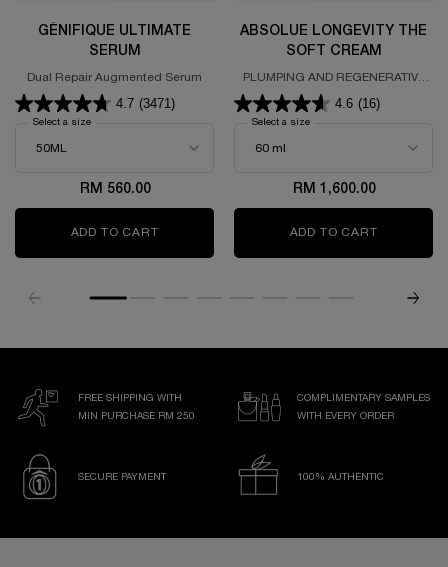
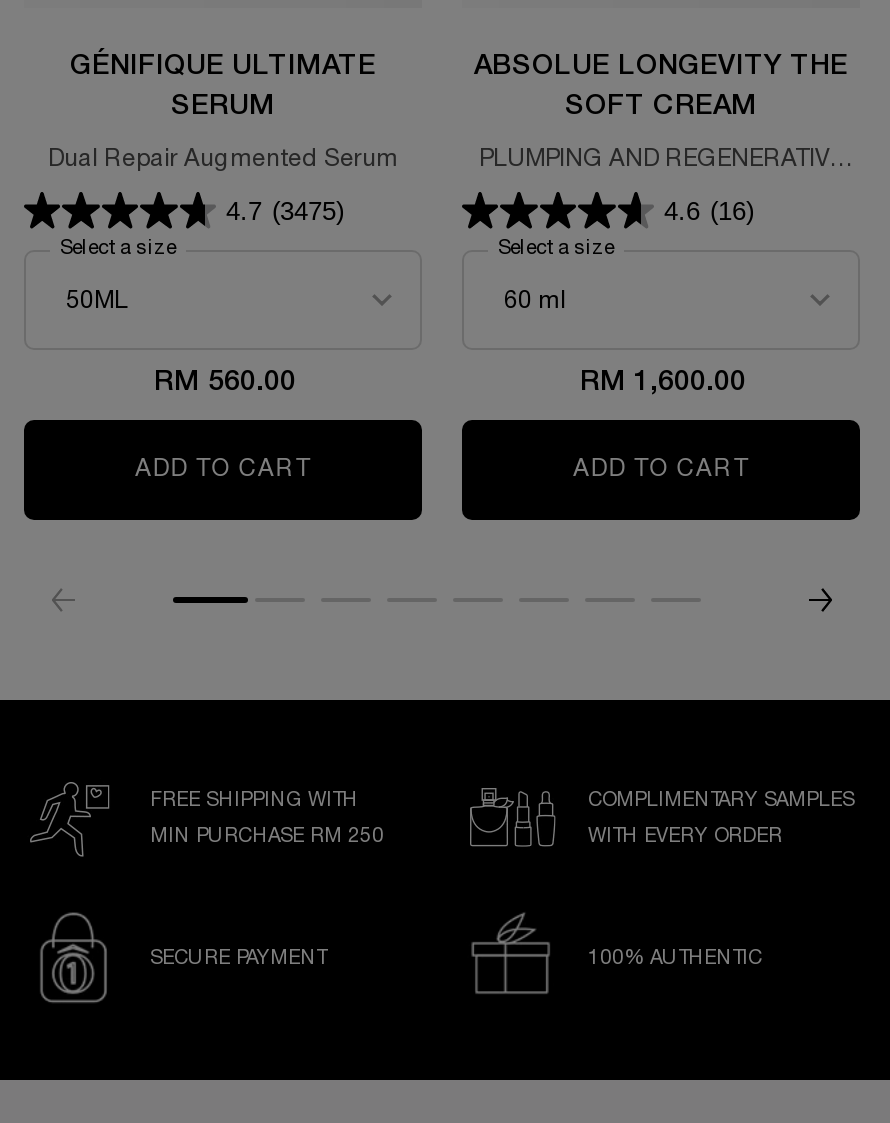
[116,96,175,111] 4.7 (3471) -> [226,196,344,226] 4.7 (3475)

